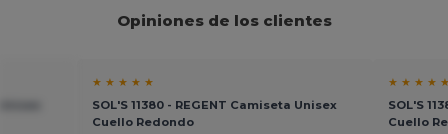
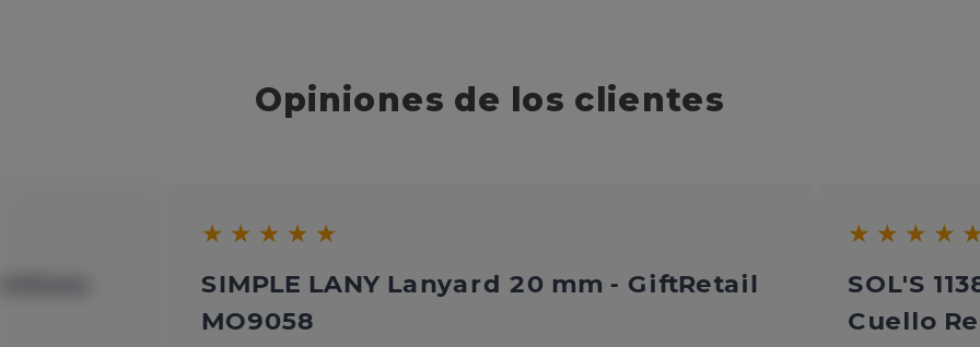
[92,98,337,129] SOL'S 11380 - REGENT Camiseta Unisex | Cuello Redondo -> [201,268,759,336] SIMPLE LANY Lanyard 20 mm - GiftRetail | MO9058

